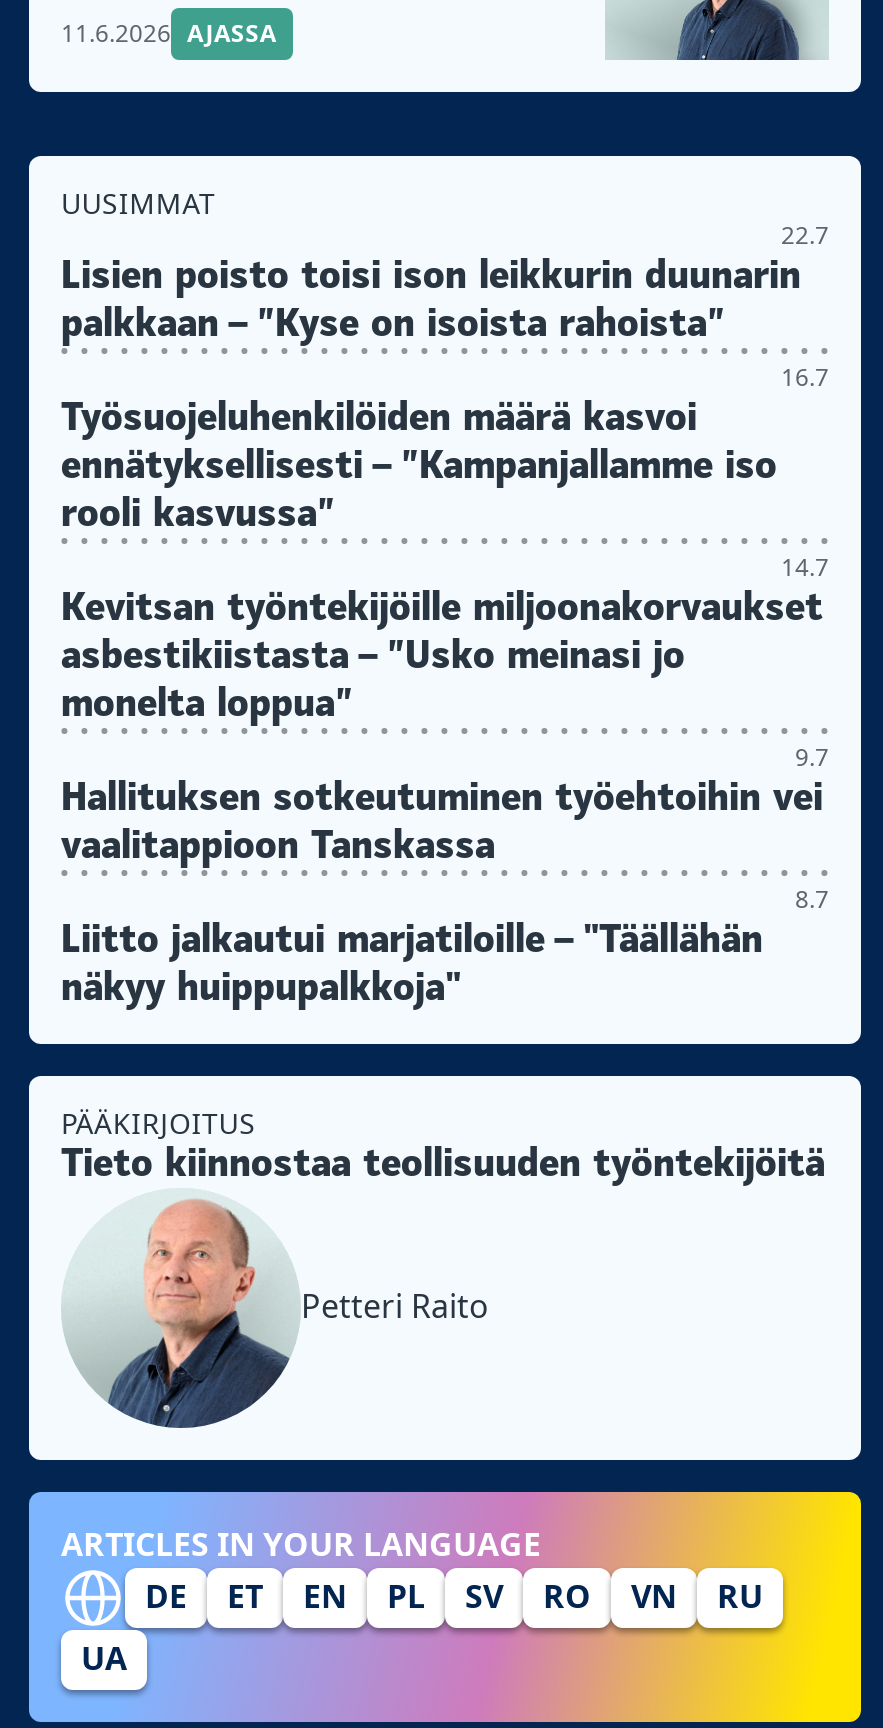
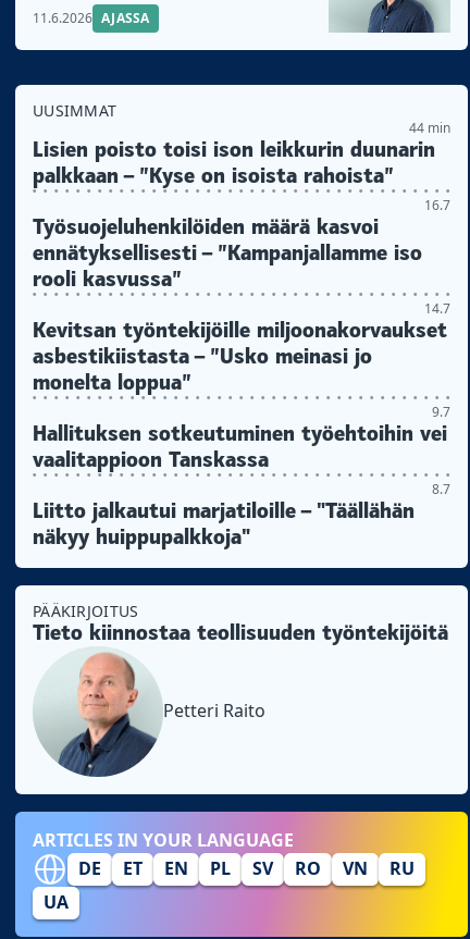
[781,217,829,251] 22.7 -> [409,118,450,137] 44 min

